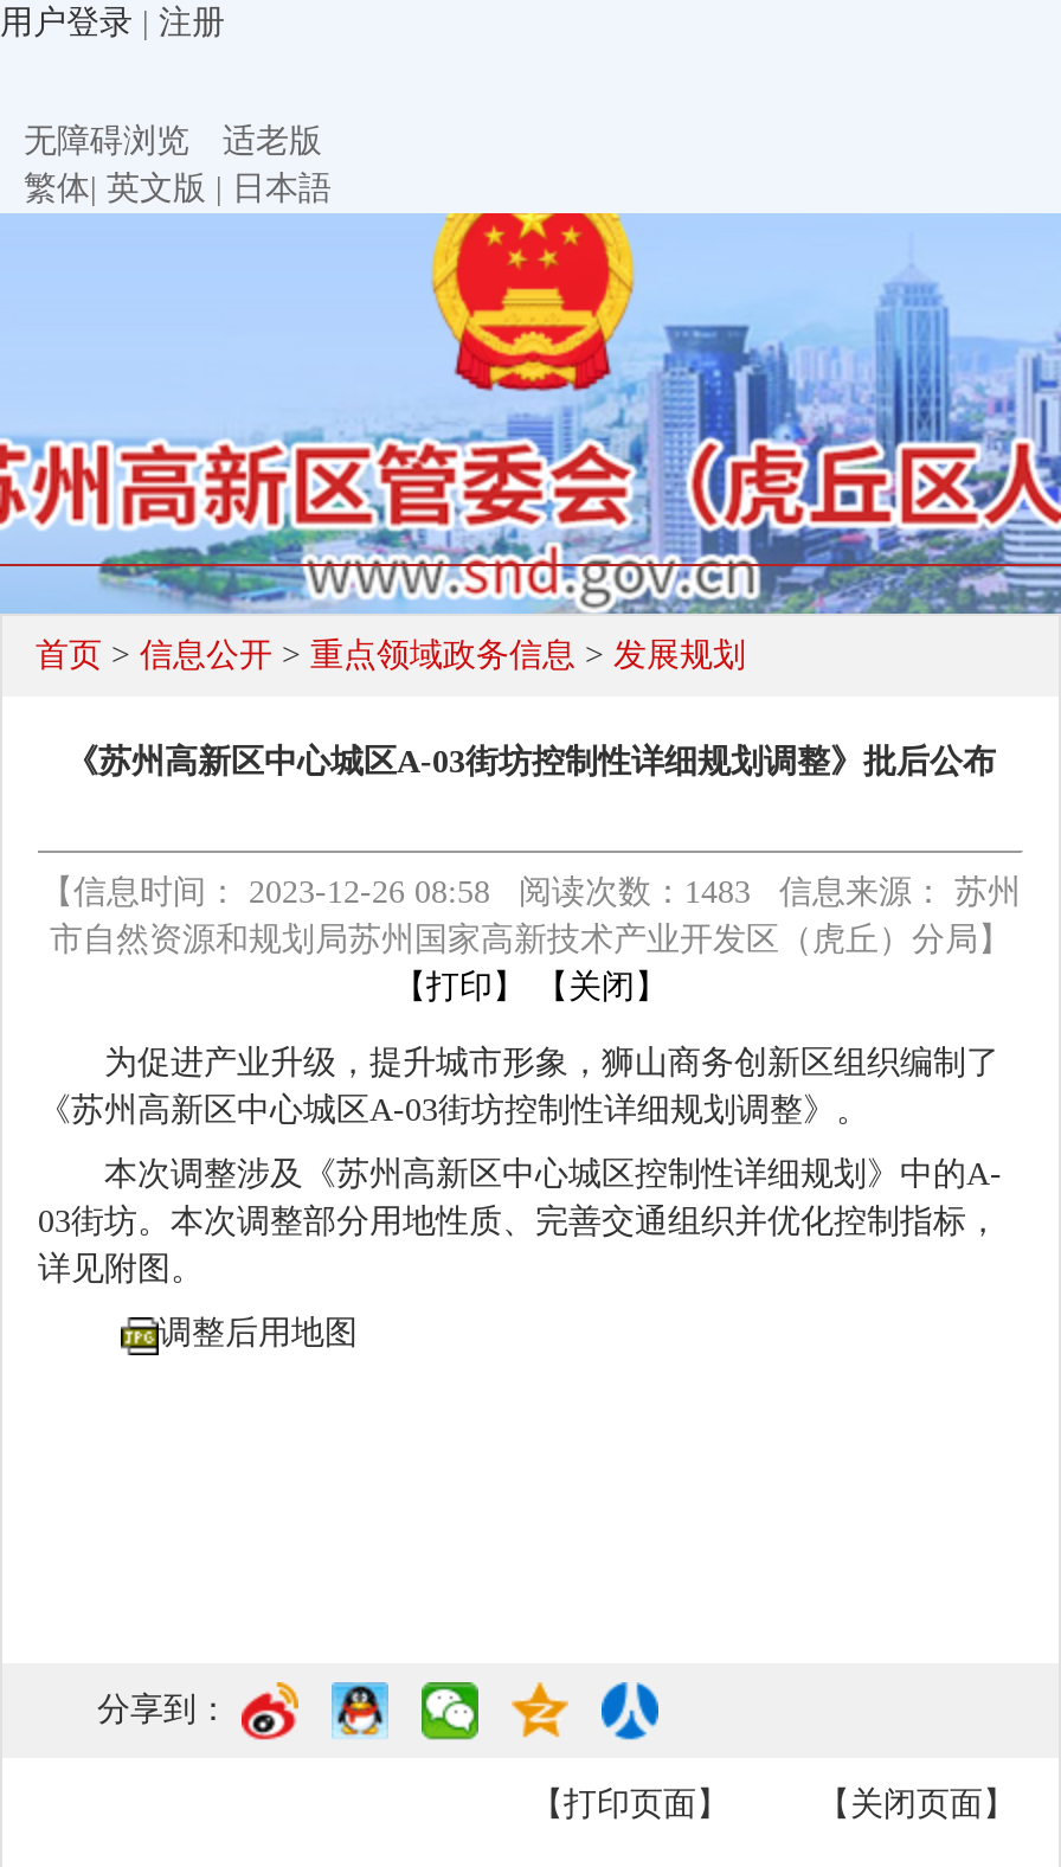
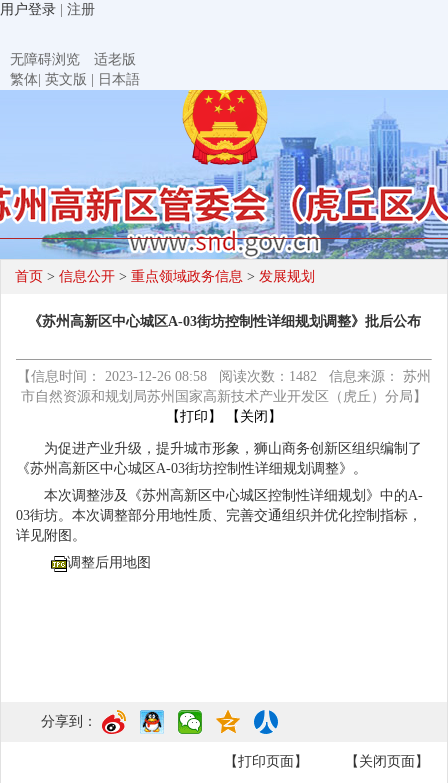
[40,874,1021,910] 【信息时间： 2023-12-26 08:58 阅读次数：1483信息来源： 苏州 -> [17,369,431,384] 【信息时间： 2023-12-26 08:58 阅读次数：1482信息来源： 苏州

